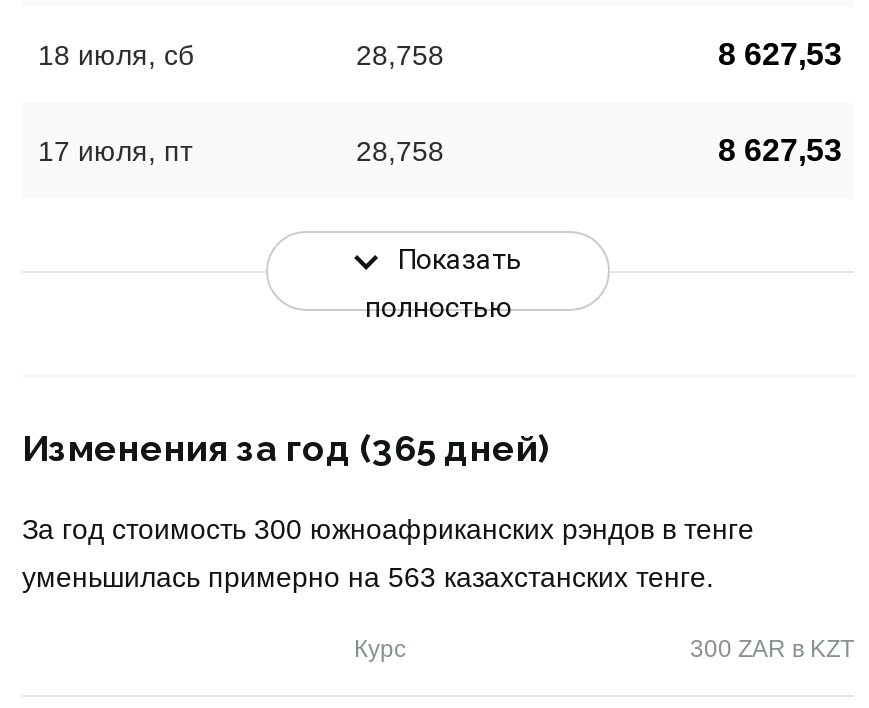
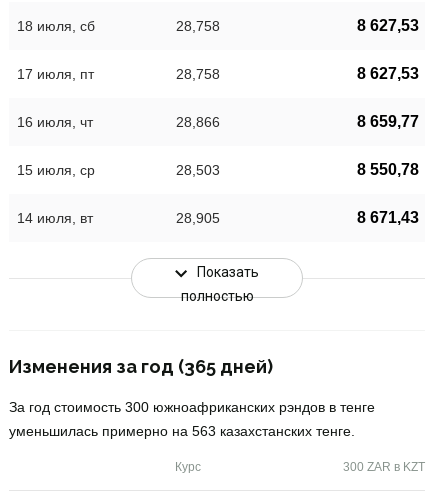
none -> [17,113,419,226] 16 июля, чт | 28,866 | 8 659,77 | 15 июля, ср | 28,503 | 8 550,78 | 14 июля, вт | 28,905 | 8 671,43

